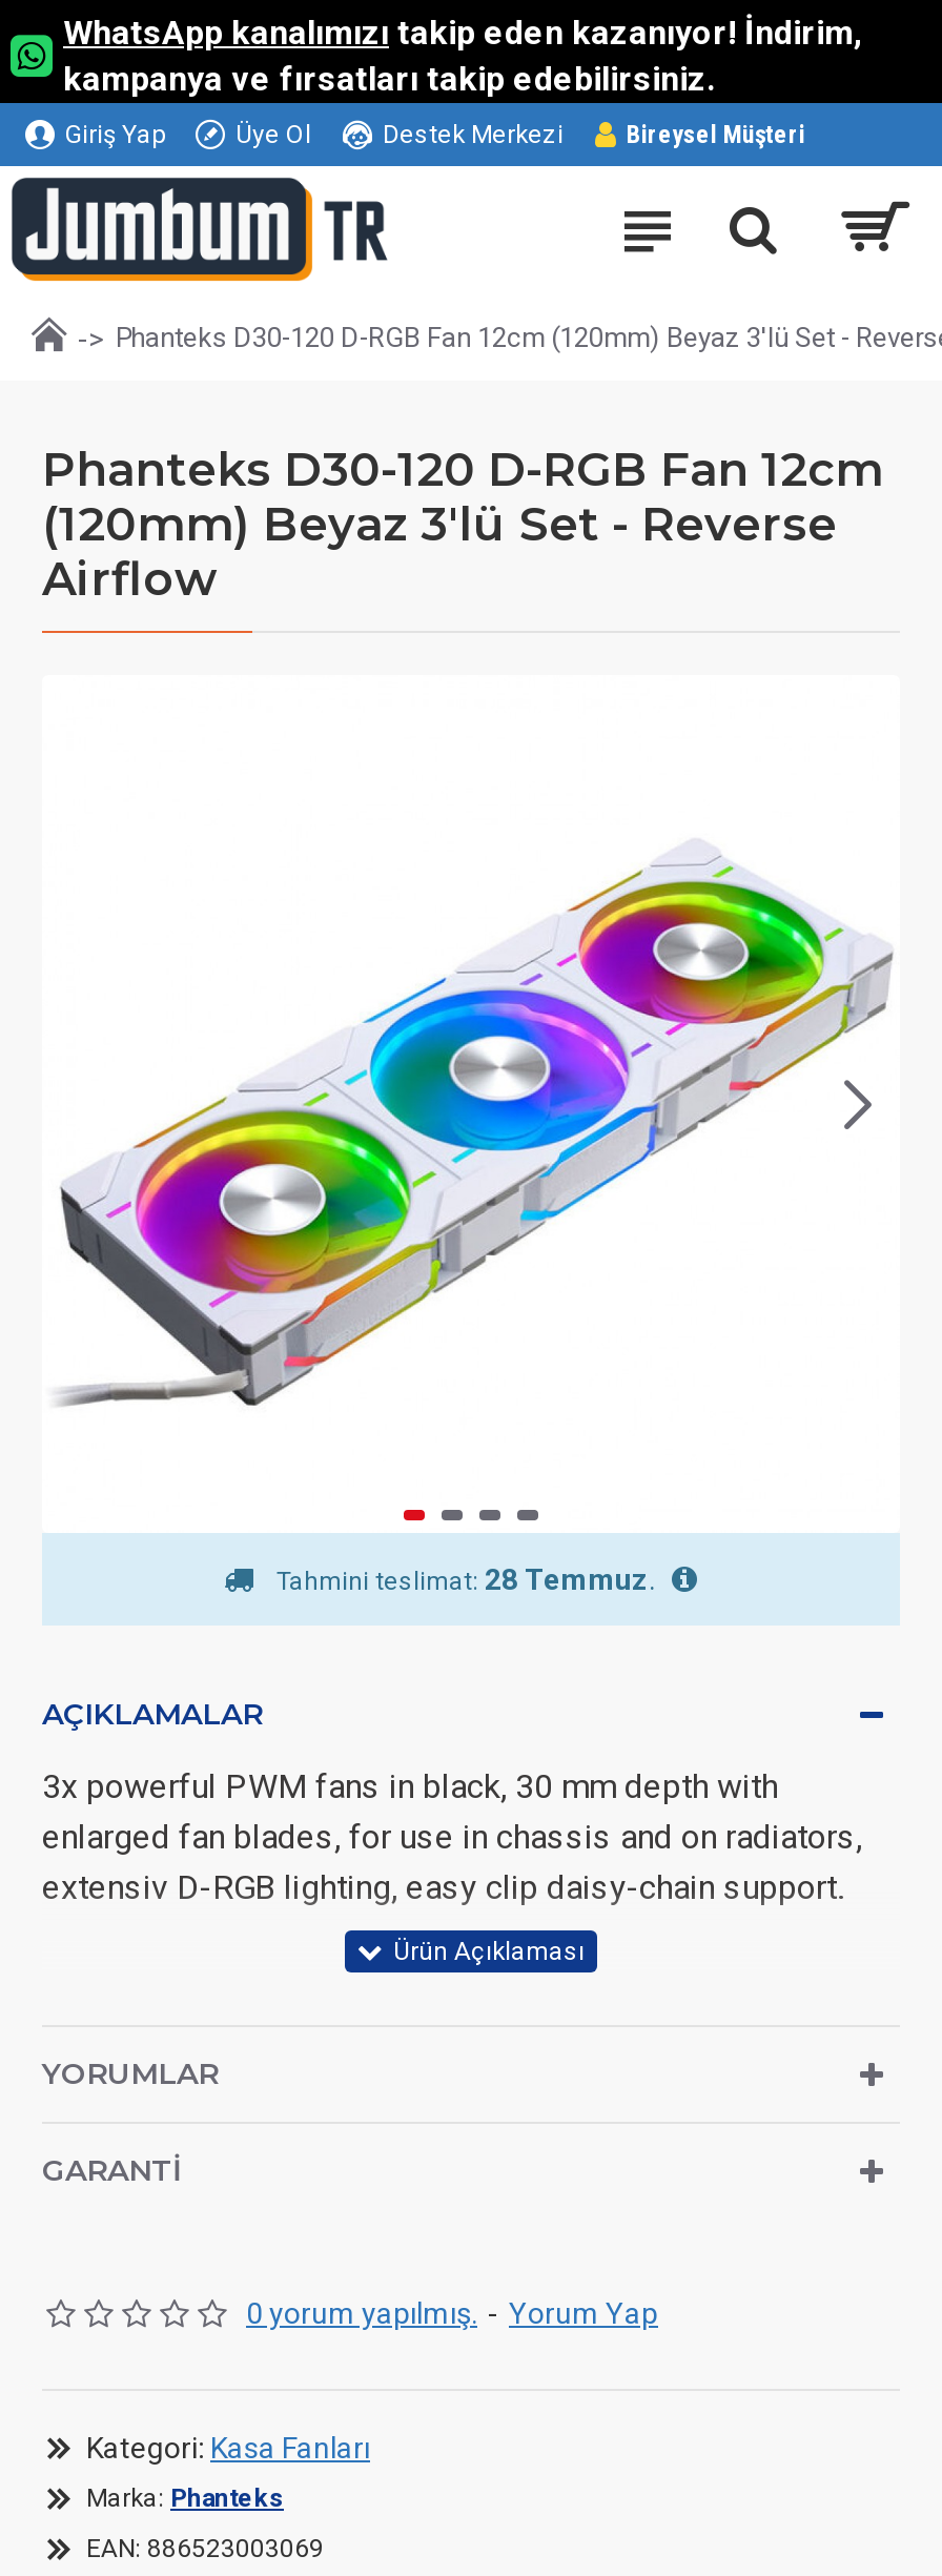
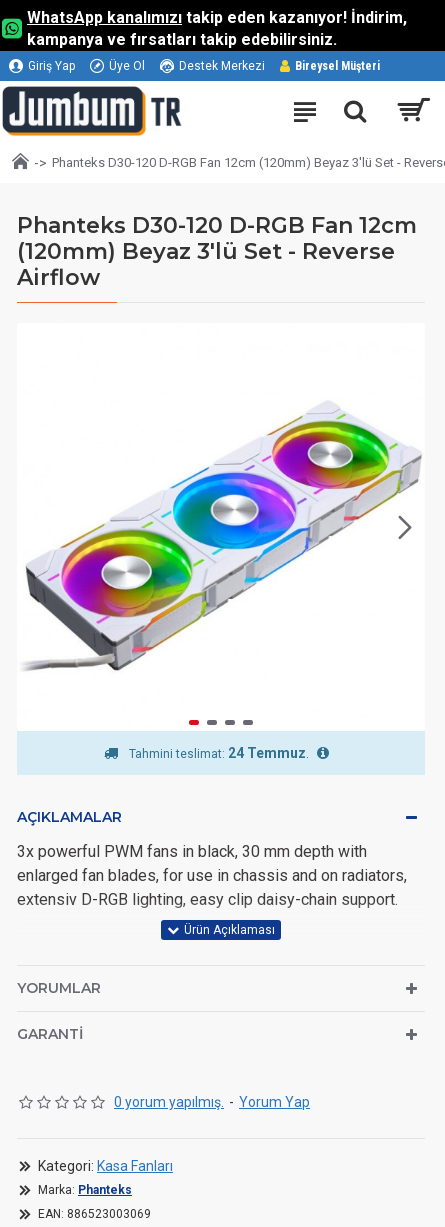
[270,1562,655,1596] Tahmini teslimat: 28 Temmuz. -> [125,745,308,761] Tahmini teslimat: 24 Temmuz.

